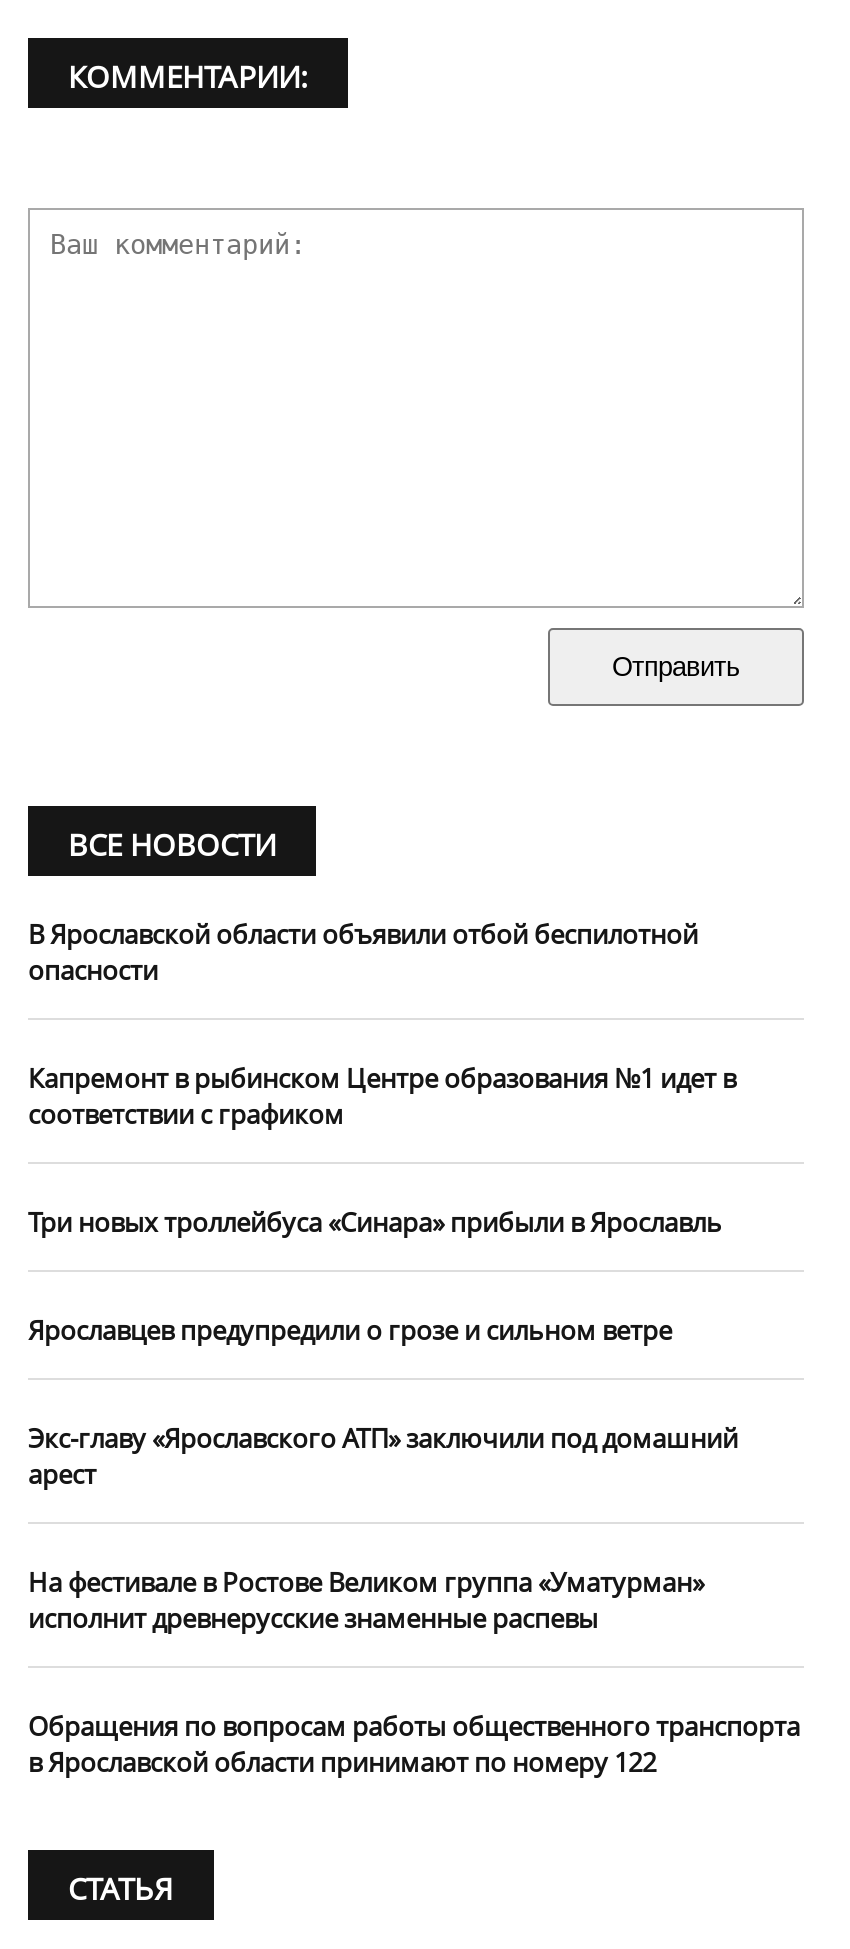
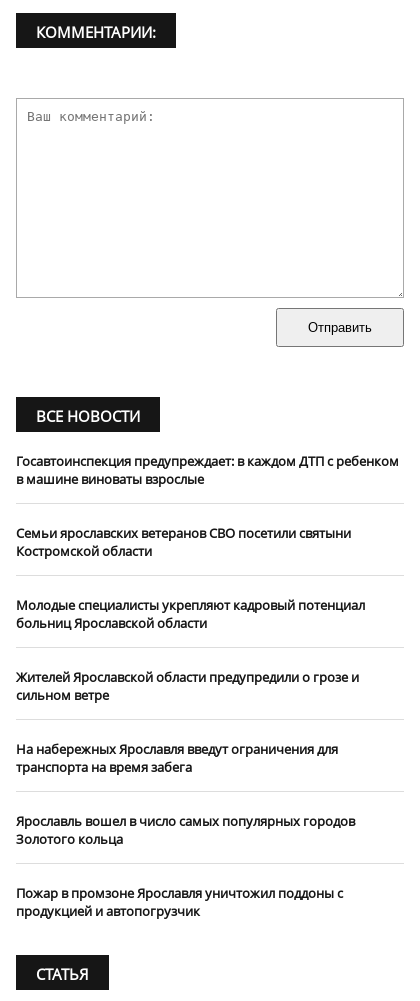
[28,915,698,987] В Ярославской области объявили отбой беспилотной | опасности -> [16,452,399,488] Госавтоинспекция предупреждает: в каждом ДТП с ребенком | в машине виноваты взрослые
[28,1059,736,1131] Капремонт в рыбинском Центре образования №1 идет в | соответствии с графиком -> [16,524,351,560] Семьи ярославских ветеранов СВО посетили святыни | Костромской области
[28,1203,722,1239] Три новых троллейбуса «Синара» прибыли в Ярославль -> [16,596,365,632] Молодые специалисты укрепляют кадровый потенциал | больниц Ярославской области
[28,1311,672,1347] Ярославцев предупредили о грозе и сильном ветре -> [16,668,359,704] Жителей Ярославской области предупредили о грозе и | сильном ветре
[28,1419,738,1491] Экс-главу «Ярославского АТП» заключили под домашний | арест -> [16,740,338,776] На набережных Ярославля введут ограничения для | транспорта на время забега
[28,1563,704,1635] На фестивале в Ростове Великом группа «Уматурман» | исполнит древнерусские знаменные распевы -> [16,812,355,848] Ярославль вошел в число самых популярных городов | Золотого кольца
[28,1707,800,1779] Обращения по вопросам работы общественного транспорта | в Ярославской области принимают по номеру 122 -> [16,884,343,920] Пожар в промзоне Ярославля уничтожил поддоны с | продукцией и автопогрузчик

